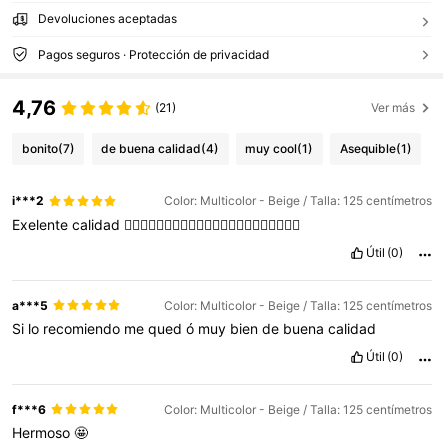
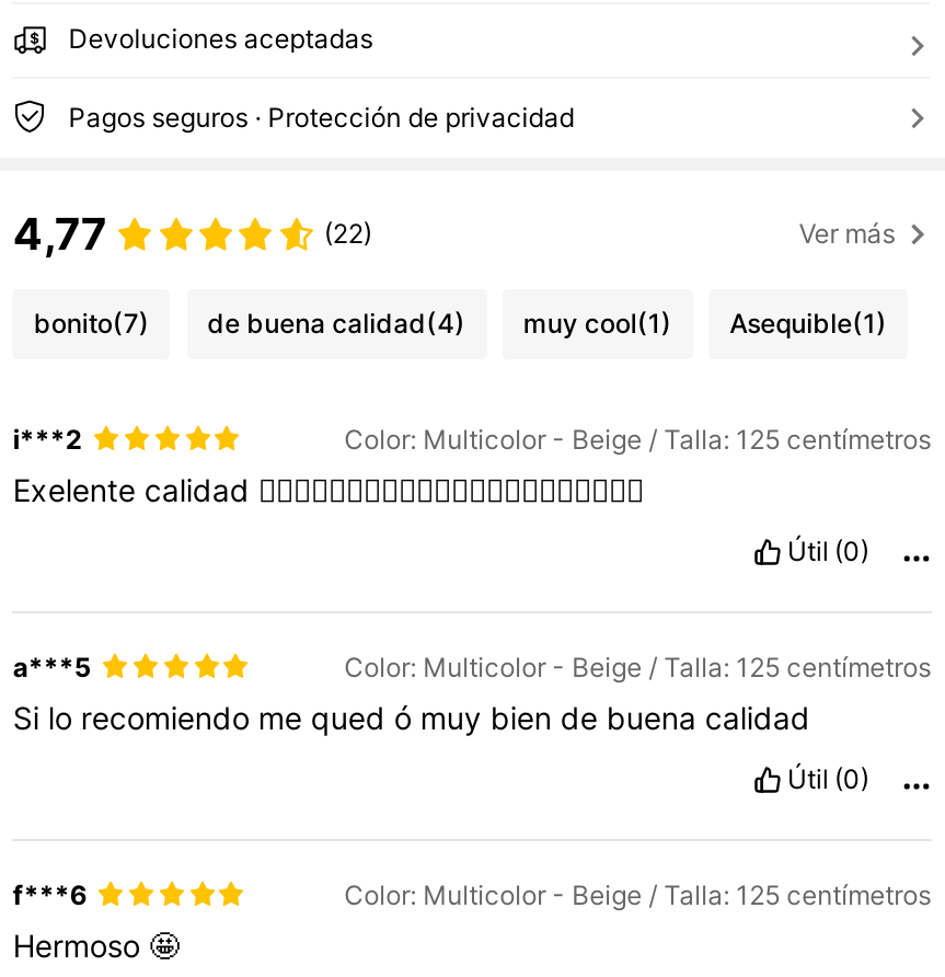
[12,96,56,120] 4,76 -> [13,209,107,261] 4,77
[155,100,176,115] (21) -> [324,218,372,250] (22)

